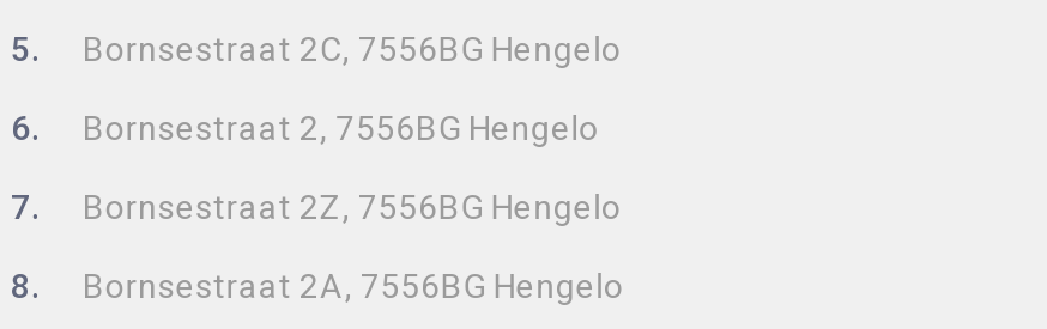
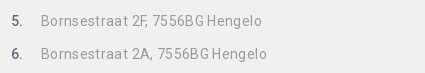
[83,30,621,69] Bornsestraat 2C, 7556BG Hengelo -> [41,13,262,29] Bornsestraat 2F, 7556BG Hengelo
[11,109,621,306] Bornsestraat 2, 7556BG Hengelo | 7. | Bornsestraat 2Z, 7556BG Hengelo | 8. -> none

